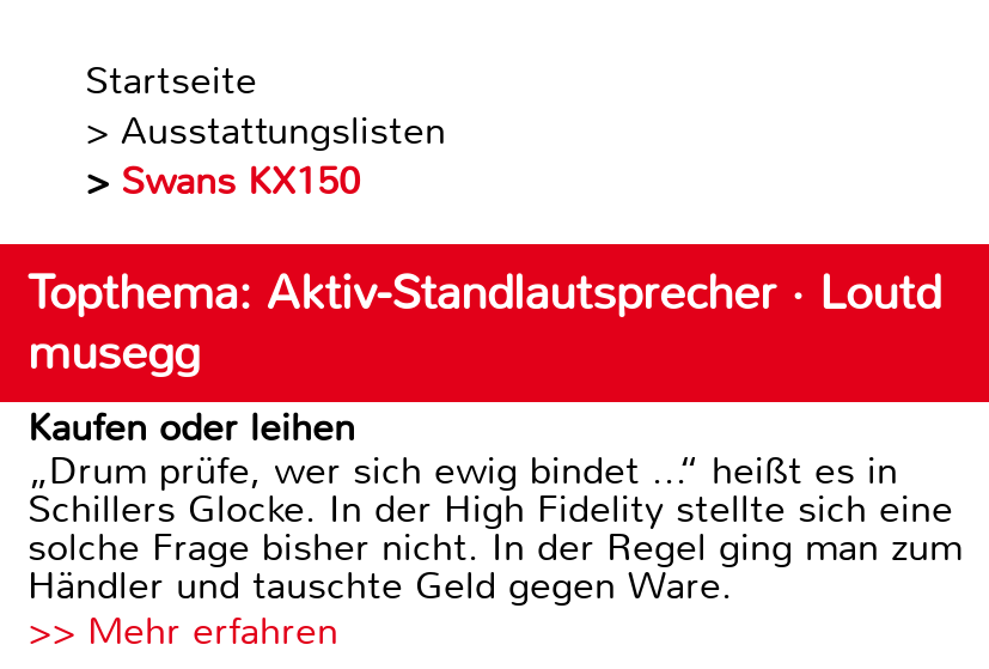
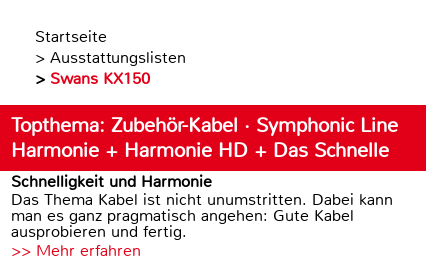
[28,263,963,610] Topthema: Aktiv-Standlautsprecher · Loutd | musegg | Kaufen oder leihen | „Drum prüfe, wer sich ewig bindet ...“ heißt es in | Schillers Glocke. In der High Fidelity stellte sich eine | solche Frage bisher nicht. In der Regel ging man zum | Händler und tauschte Geld gegen Ware. -> [11,113,398,242] Topthema: Zubehör-Kabel · Symphonic Line | Harmonie + Harmonie HD + Das Schnelle | Schnelligkeit und Harmonie | Das Thema Kabel ist nicht unumstritten. Dabei kann | man es ganz pragmatisch angehen: Gute Kabel | ausprobieren und fertig.

